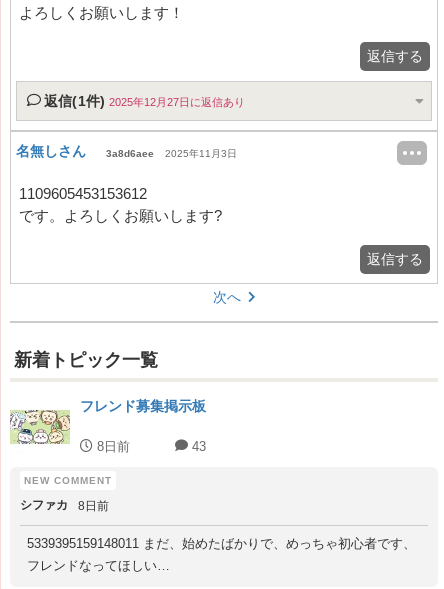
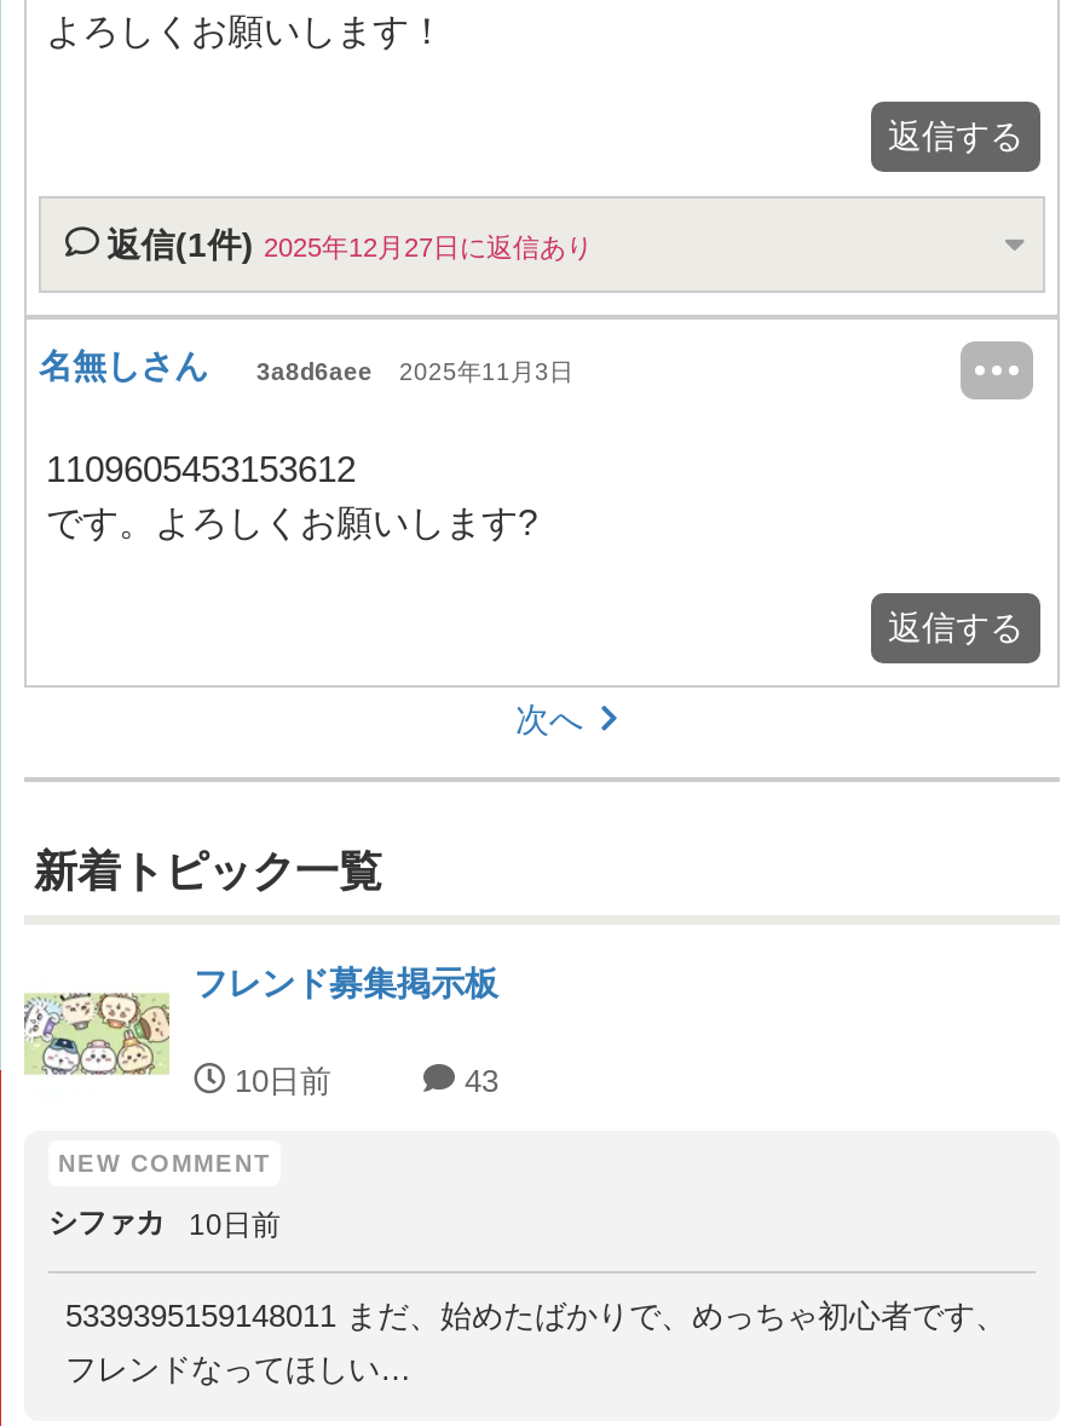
[93,439,130,454] 8日前 -> [225,1062,331,1098] 10日前
[20,498,109,513] シファカ 8日前 -> [48,1205,281,1241] シファカ 10日前

